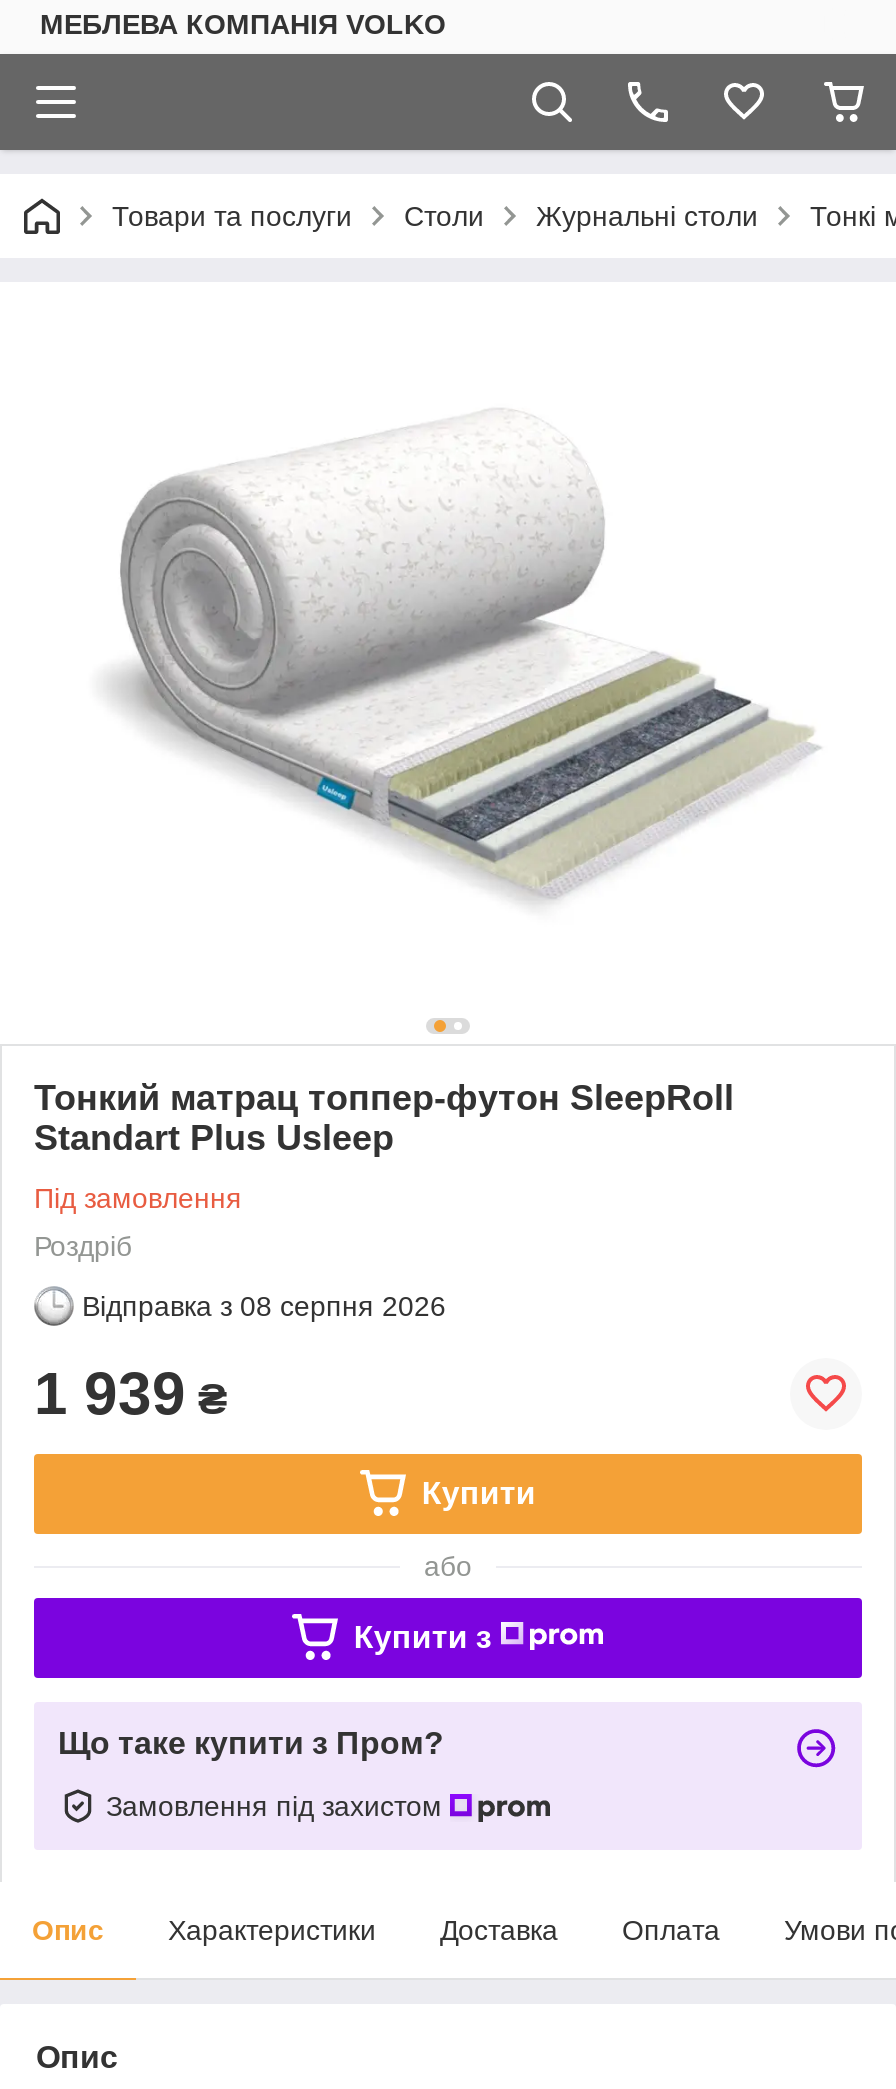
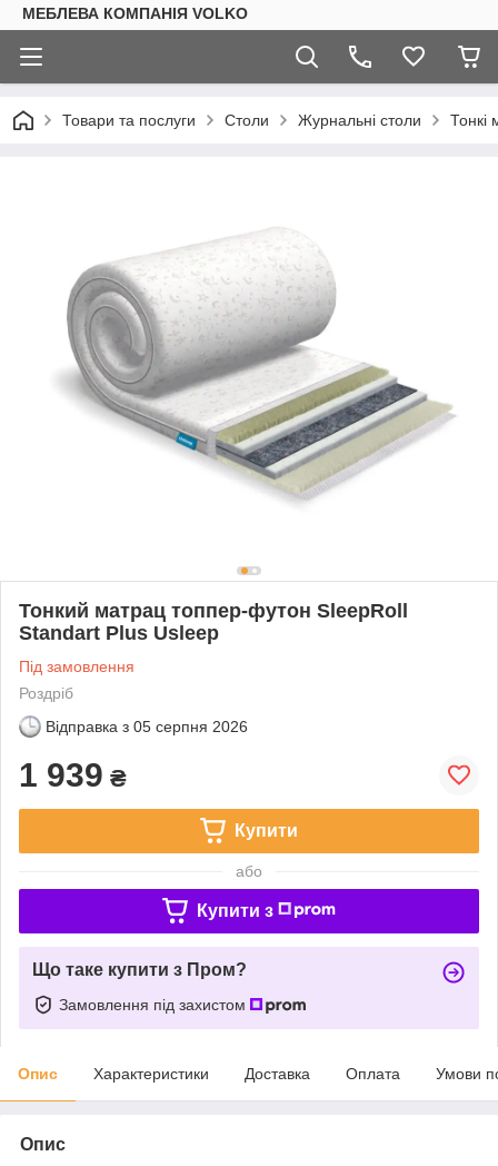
[82,1290,446,1322] Відправка з 08 серпня 2026 -> [46,717,248,735] Відправка з 05 серпня 2026

